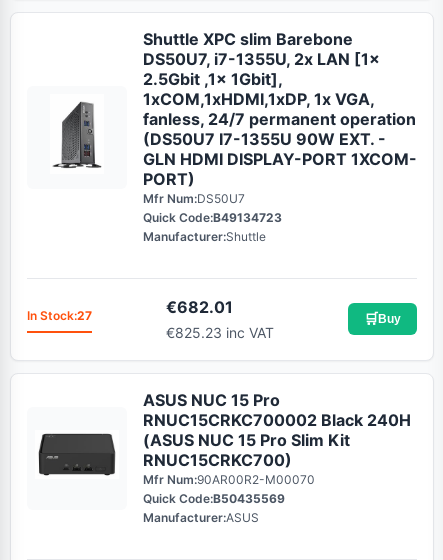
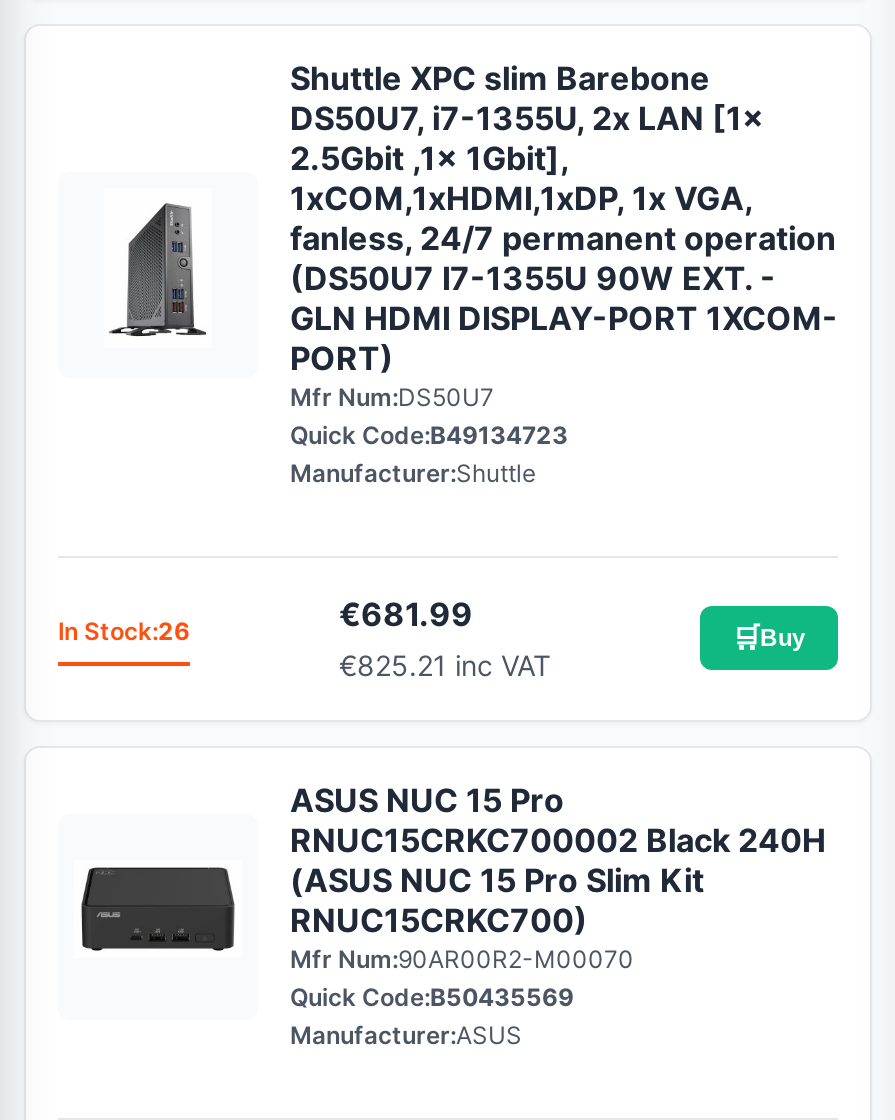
[166,296,233,316] €682.01 -> [339,593,473,633] €681.99
[27,307,92,322] In Stock:27 -> [58,615,190,645] In Stock:26
[166,323,274,340] €825.23 inc VAT -> [339,647,551,681] €825.21 inc VAT

